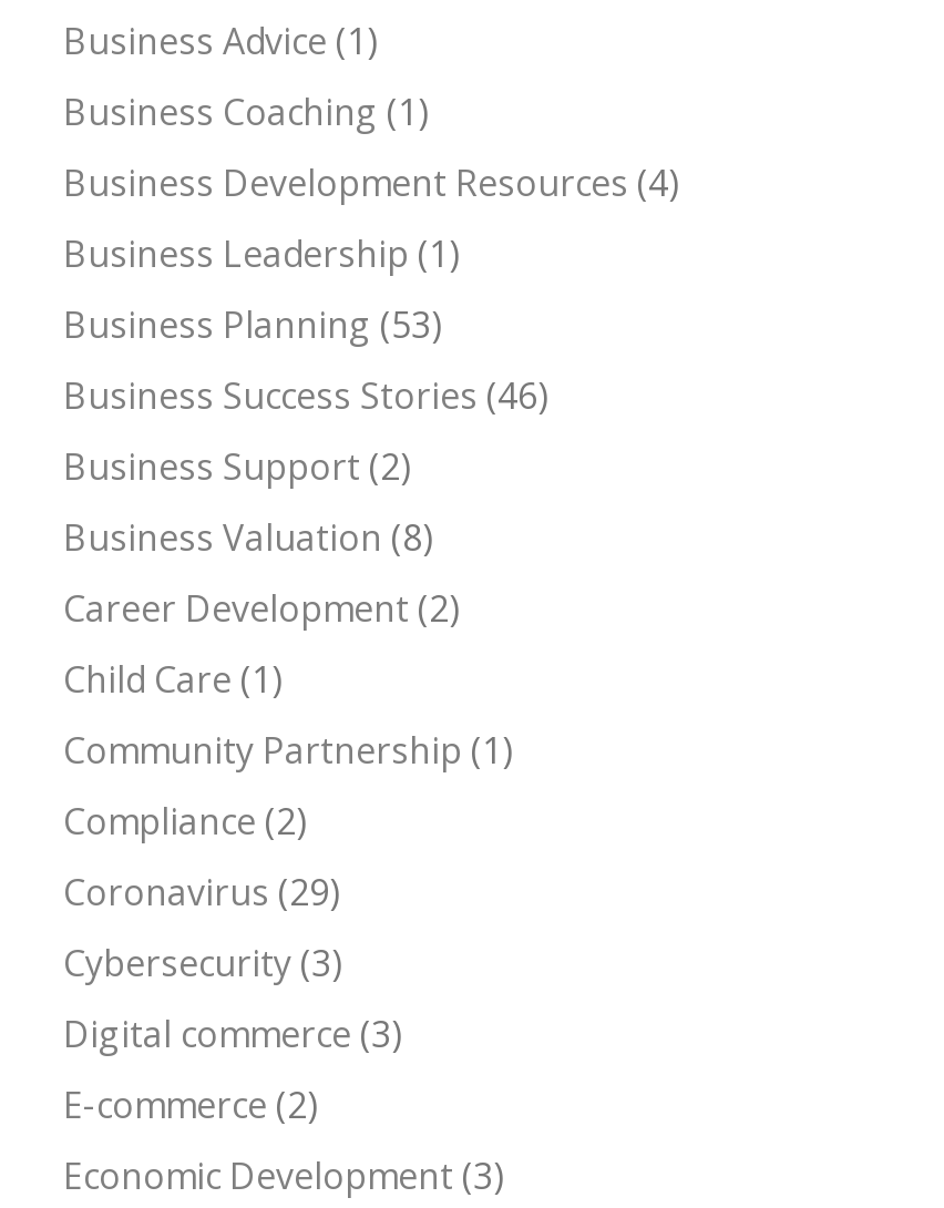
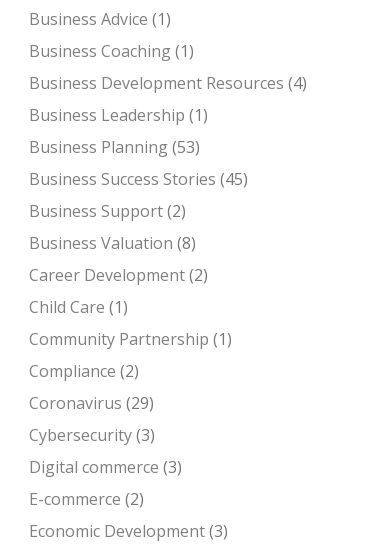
[63,370,548,419] Business Success Stories (46) -> [29,167,248,189] Business Success Stories (45)

